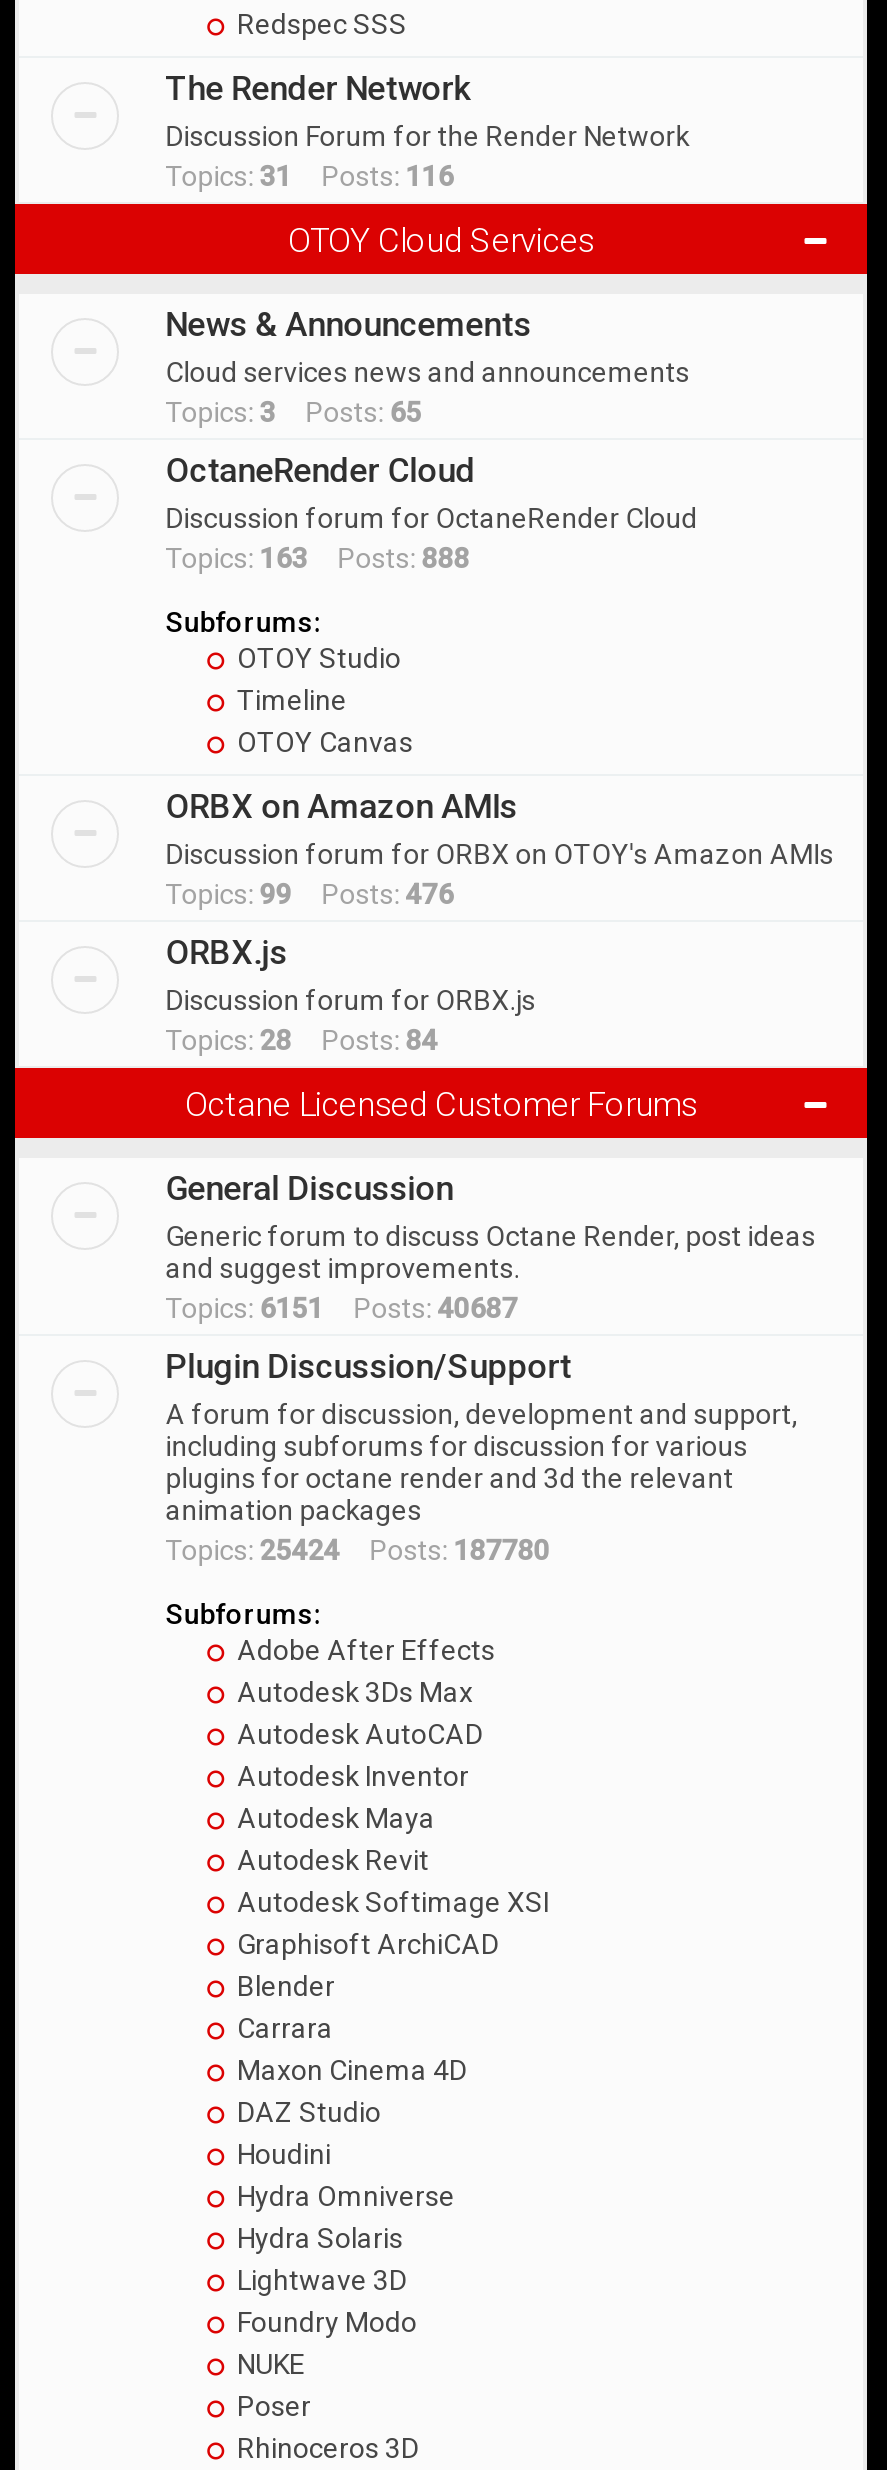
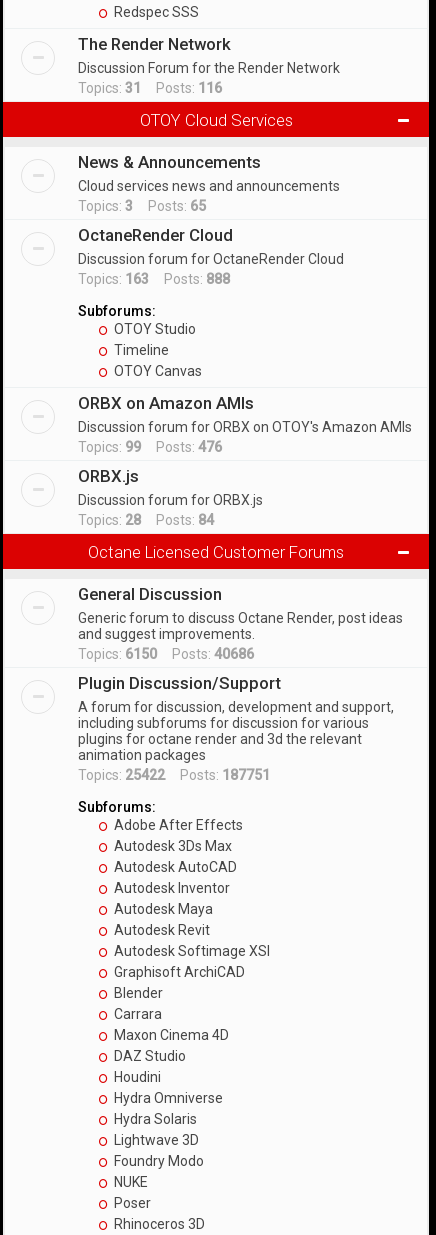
[165,1292,517,1324] Topics: 6151 Posts: 40687 -> [78,646,254,662] Topics: 6150 Posts: 40686
[165,1534,549,1566] Topics: 25424 Posts: 187780 -> [78,767,270,783] Topics: 25422 Posts: 187751

